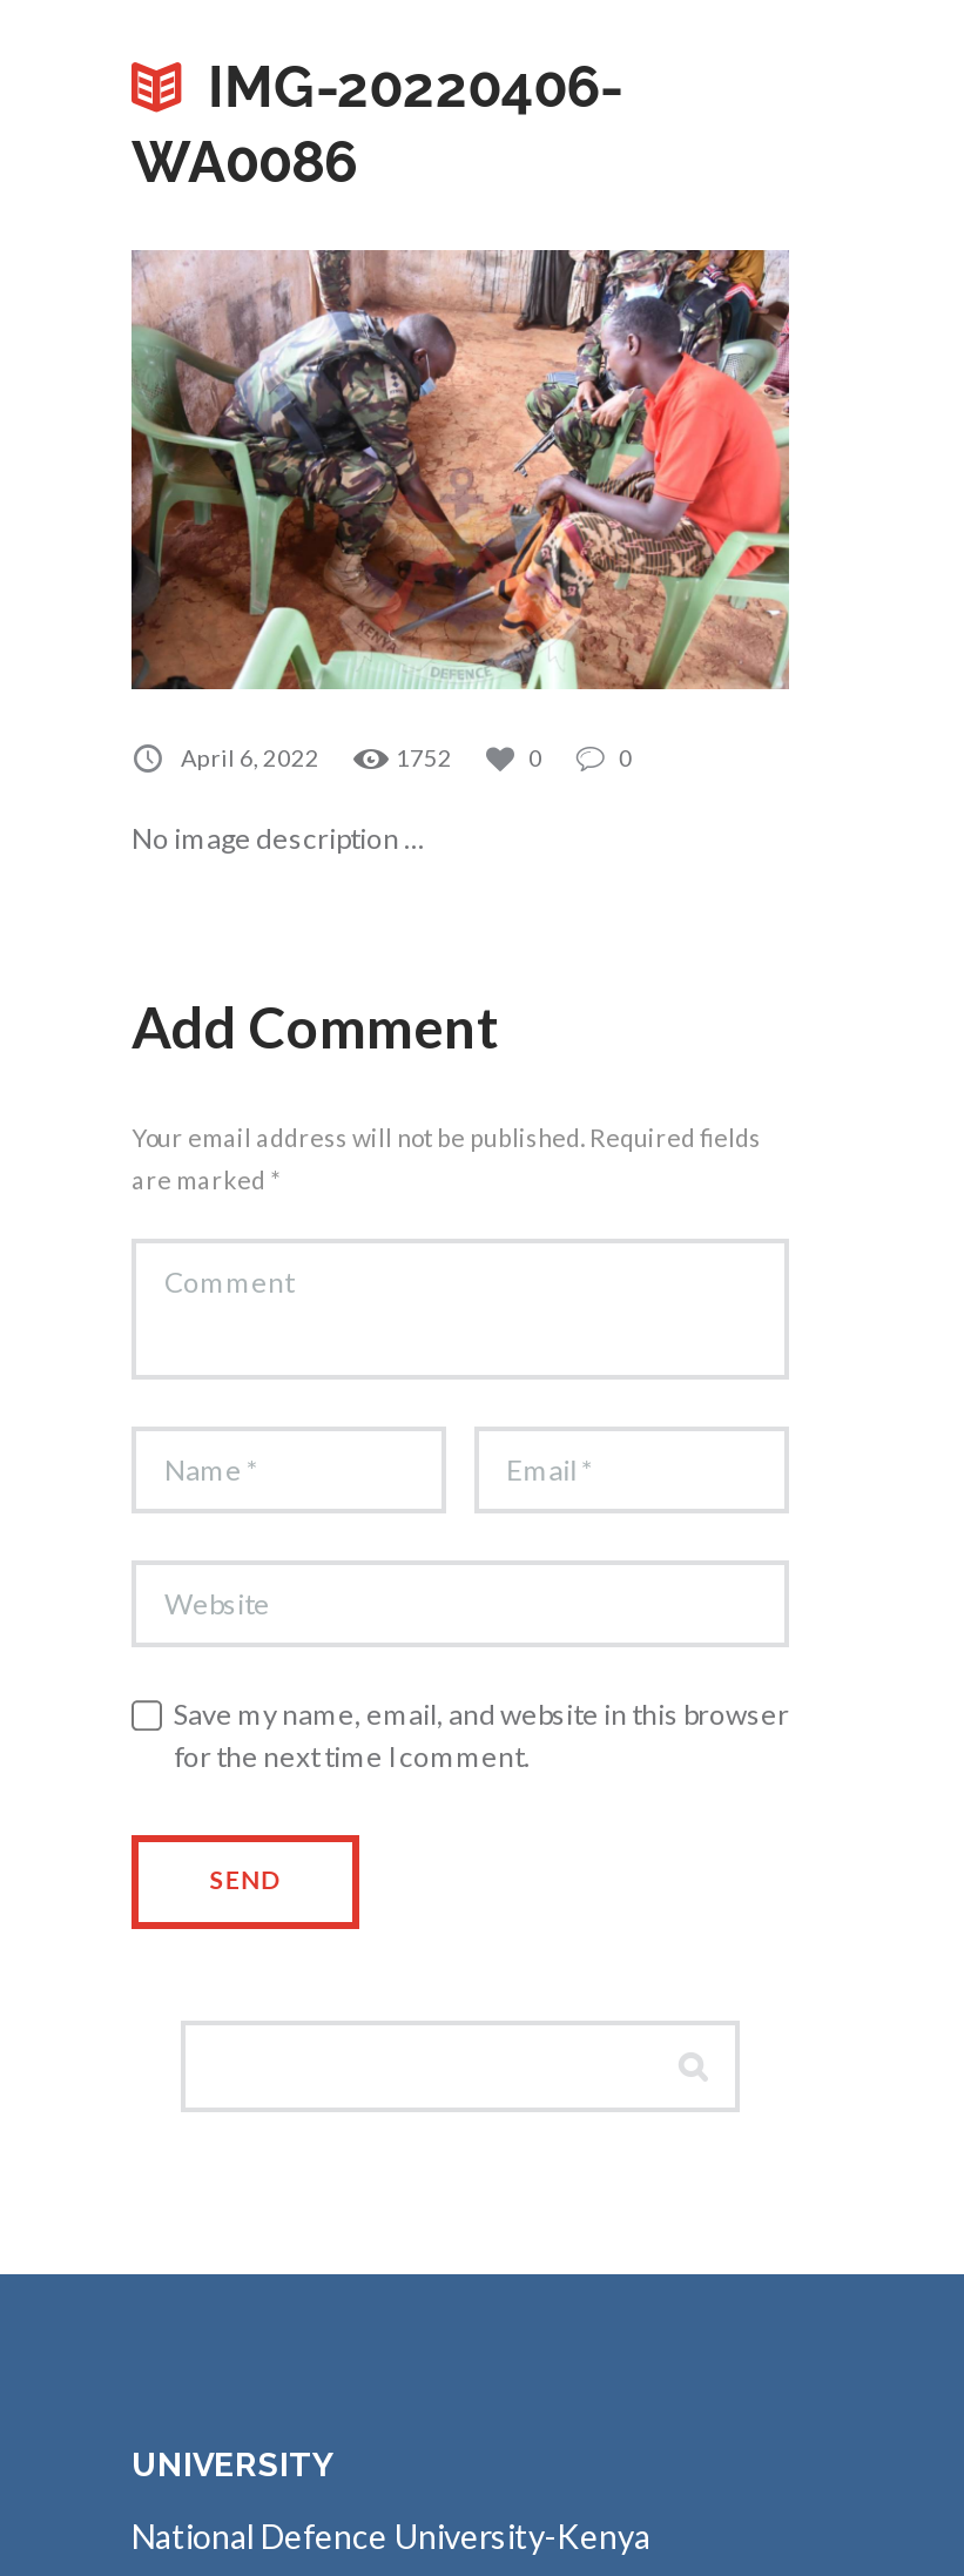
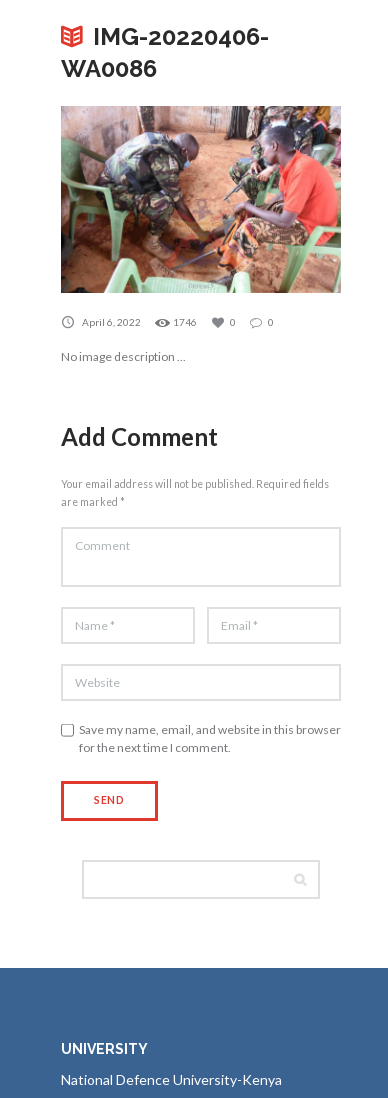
[396,743,452,771] 1752 -> [173,316,197,328] 1746

